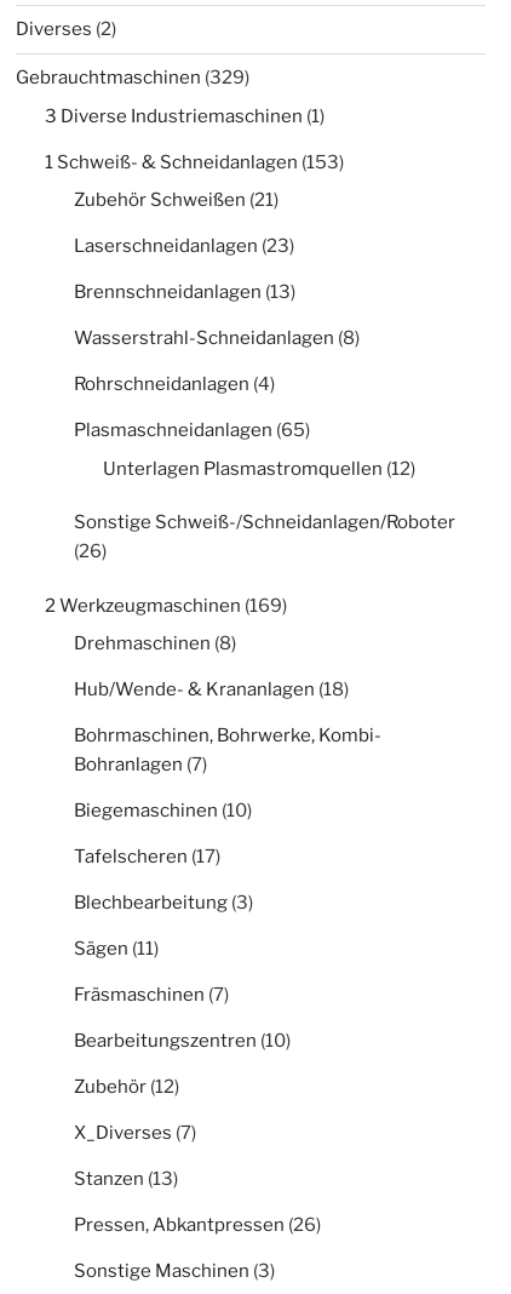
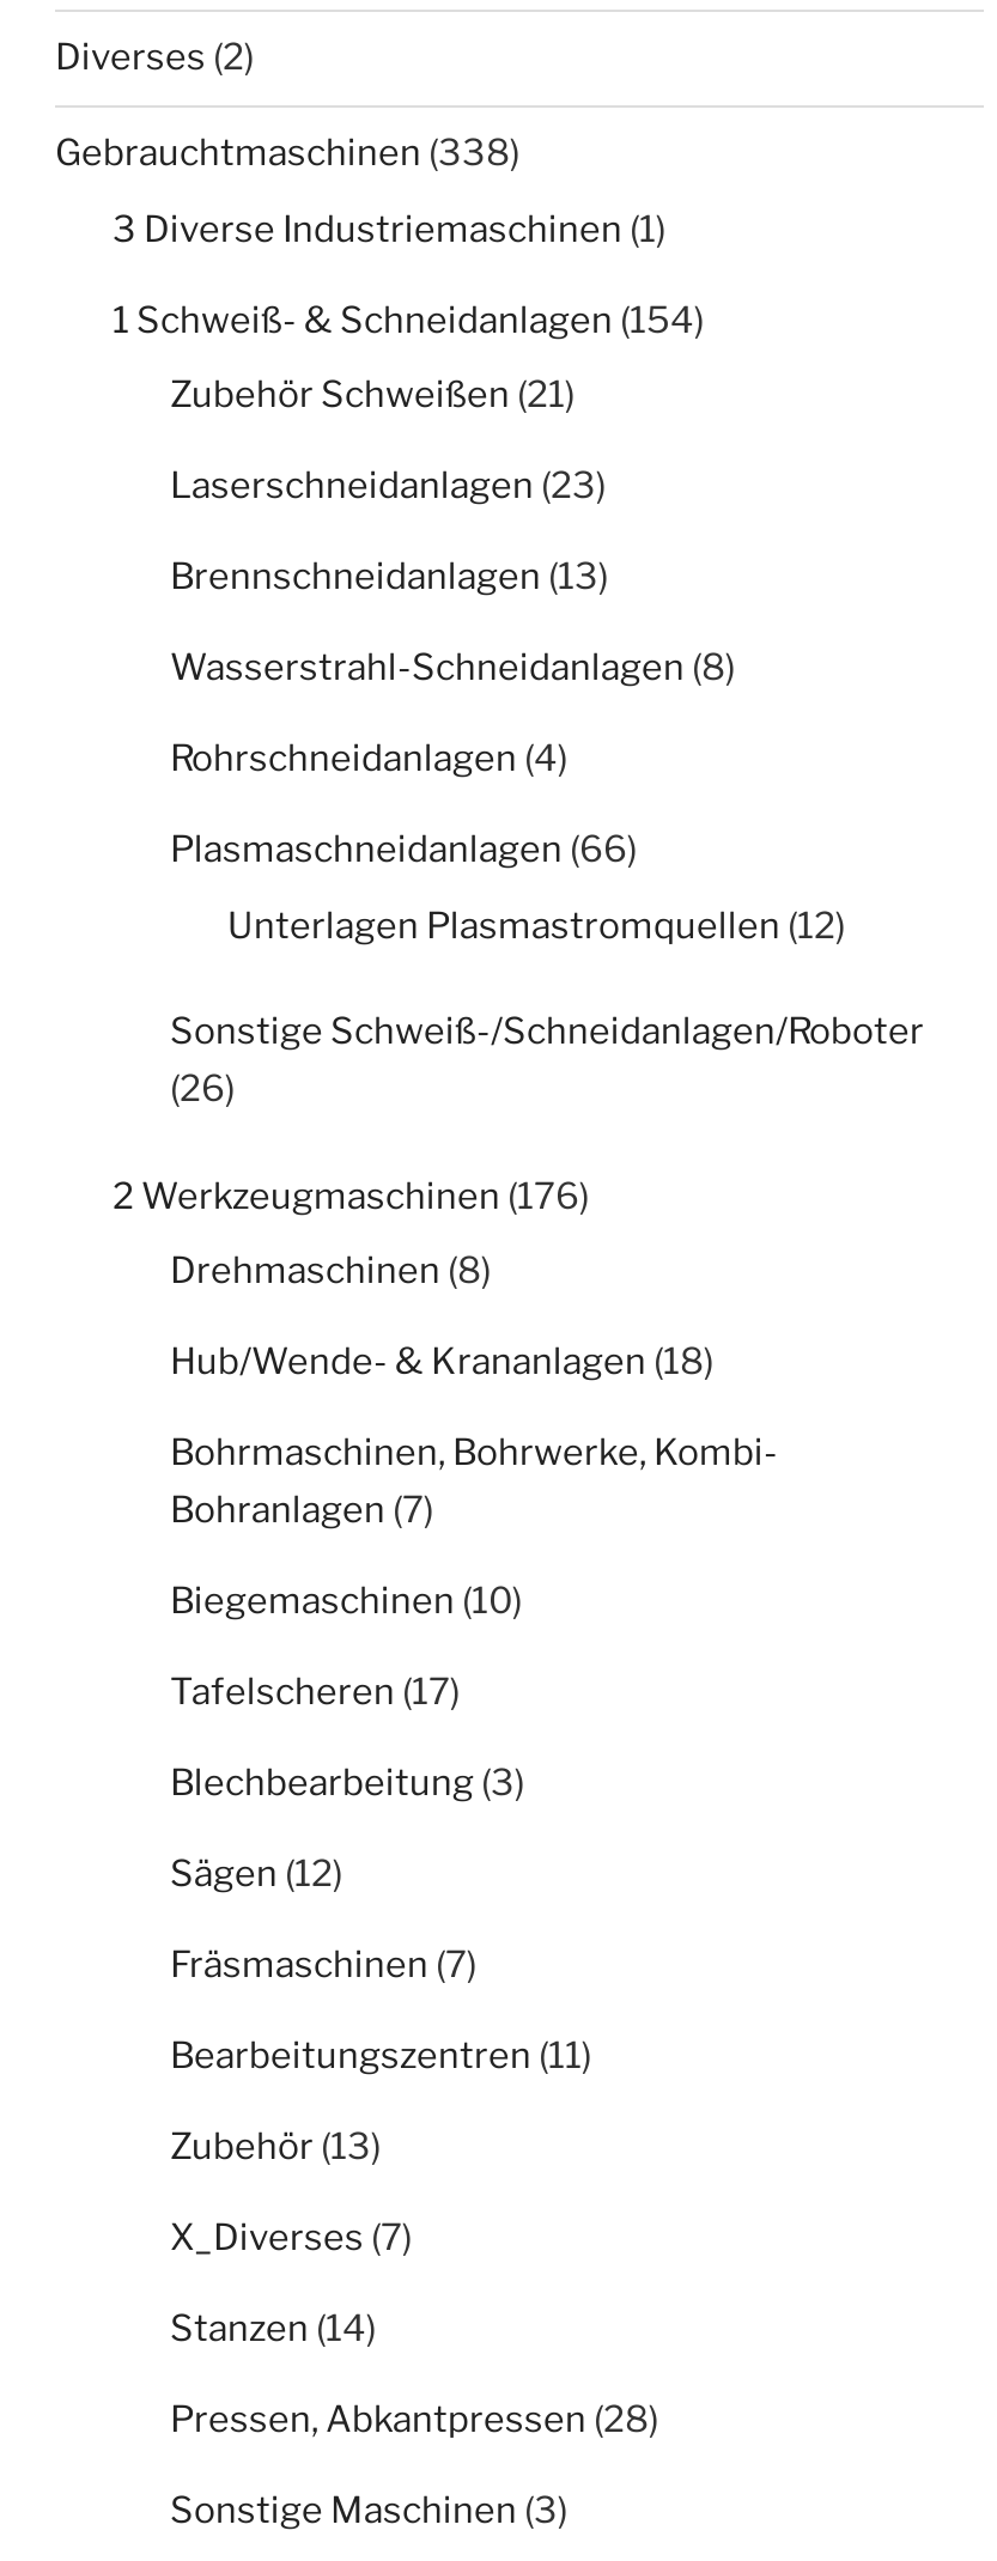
[16,67,249,89] Gebrauchtmaschinen (329) -> [55,133,519,176] Gebrauchtmaschinen (338)
[45,151,344,173] 1 Schweiß- & Schneidanlagen (153) -> [113,299,704,342] 1 Schweiß- & Schneidanlagen (154)
[74,420,310,442] Plasmaschneidanlagen (65) -> [170,829,637,872] Plasmaschneidanlagen (66)
[45,595,287,617] 2 Werkzeugmaschinen (169) -> [113,1175,589,1218] 2 Werkzeugmaschinen (176)
[74,938,159,960] Sägen (11) -> [170,1854,342,1897] Sägen (12)
[74,1030,291,1052] Bearbeitungszentren (10) -> [170,2036,591,2079] Bearbeitungszentren (11)
[74,1077,179,1098] Zubehör (12) -> [170,2127,381,2170] Zubehör (13)
[74,1169,178,1190] Stanzen (13) -> [170,2308,376,2352] Stanzen (14)
[74,1215,321,1236] Pressen, Abkantpressen (26) -> [170,2399,658,2443] Pressen, Abkantpressen (28)

